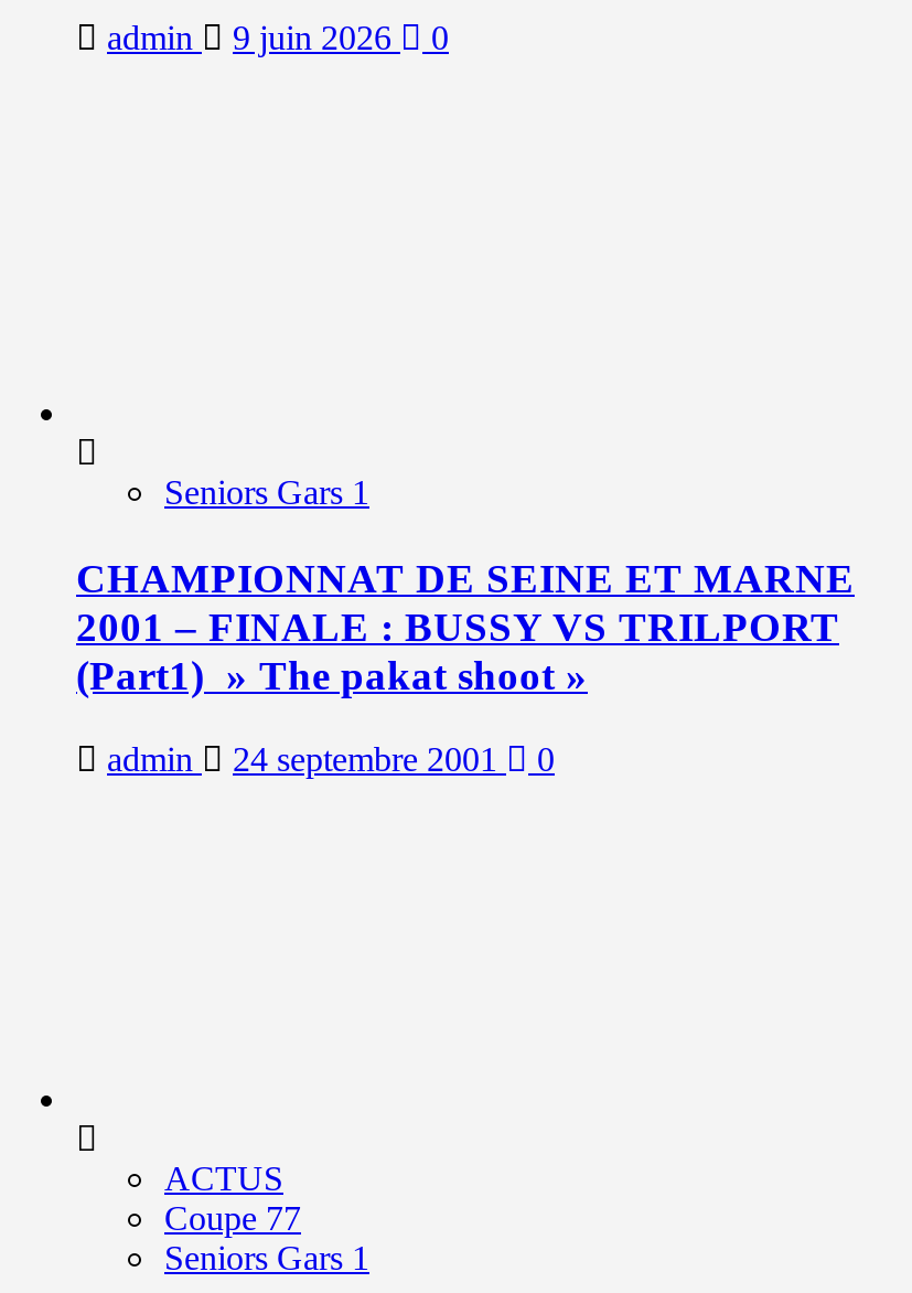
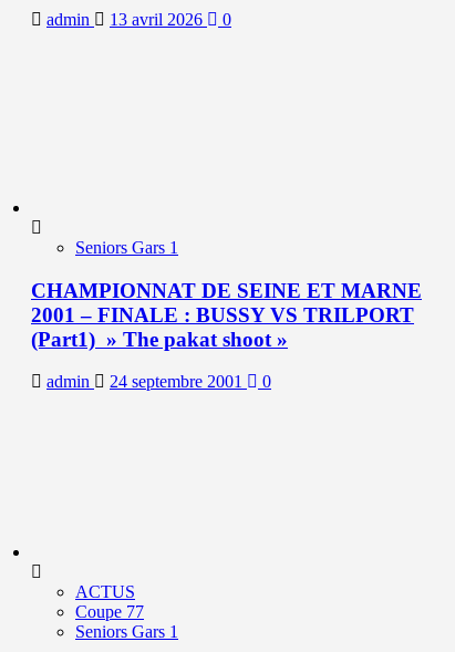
[107,19,449,56] admin 9 juin 2026 0 -> [46,10,231,29] admin 13 avril 2026 0

